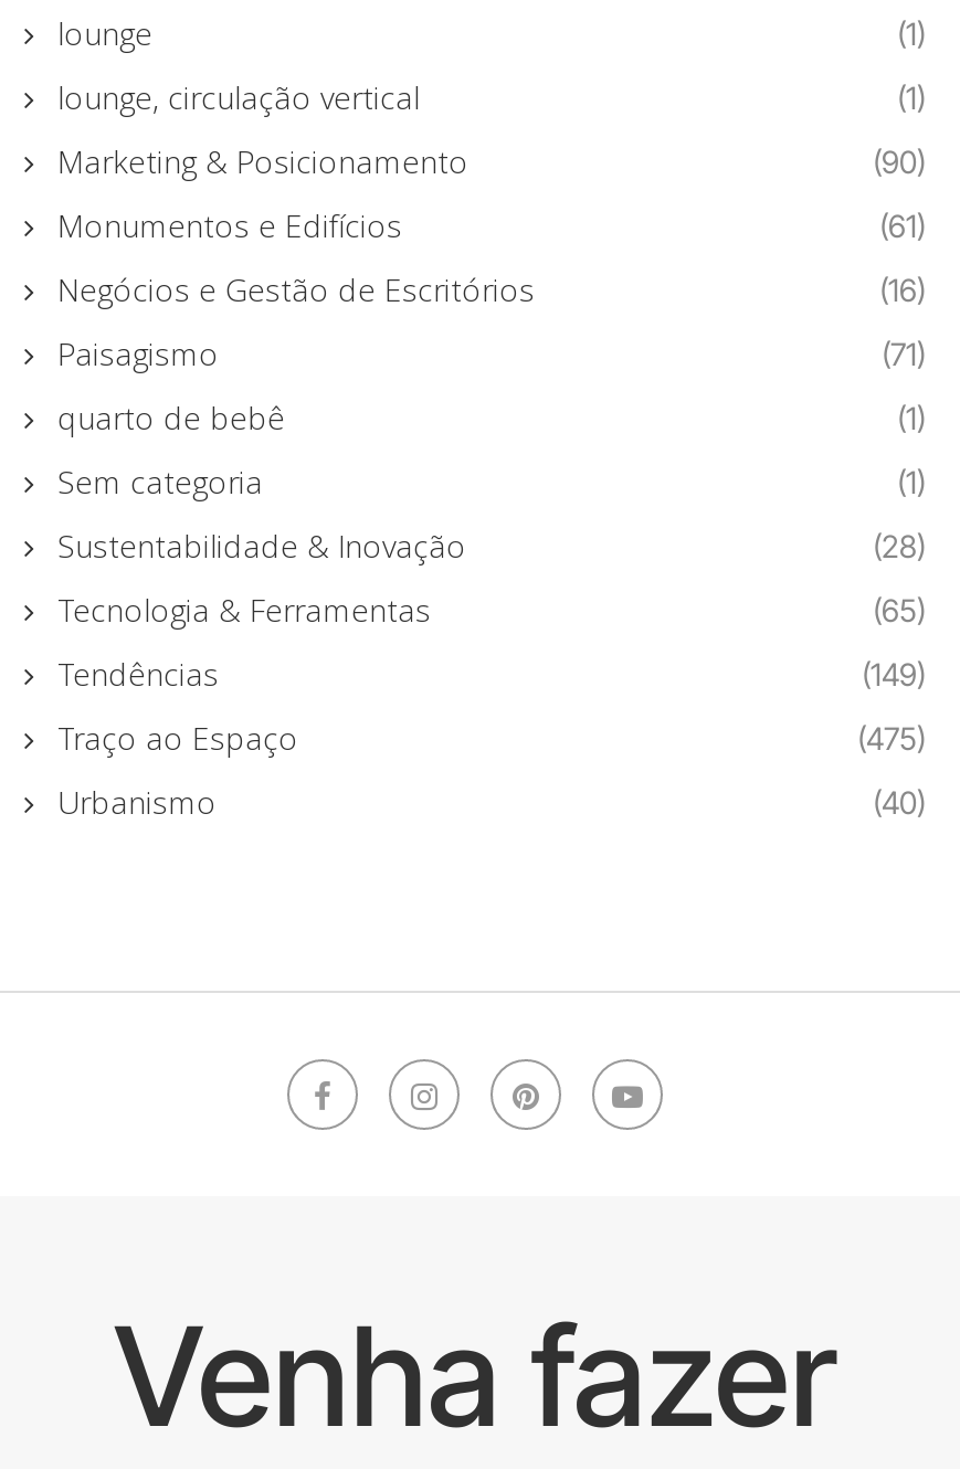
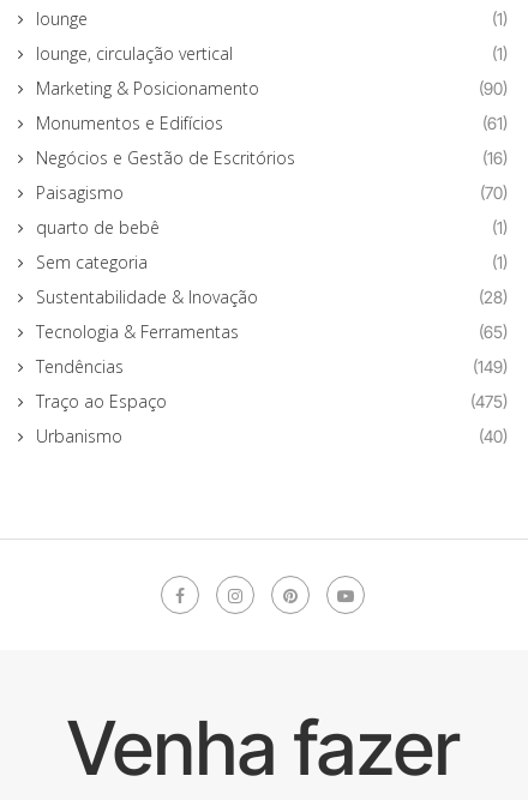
[882,335,926,372] (71) -> [480,182,508,203] (70)

